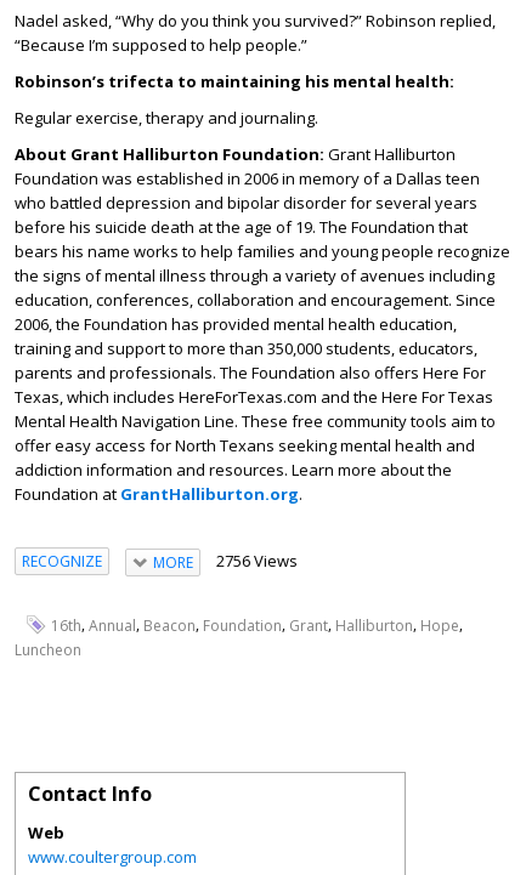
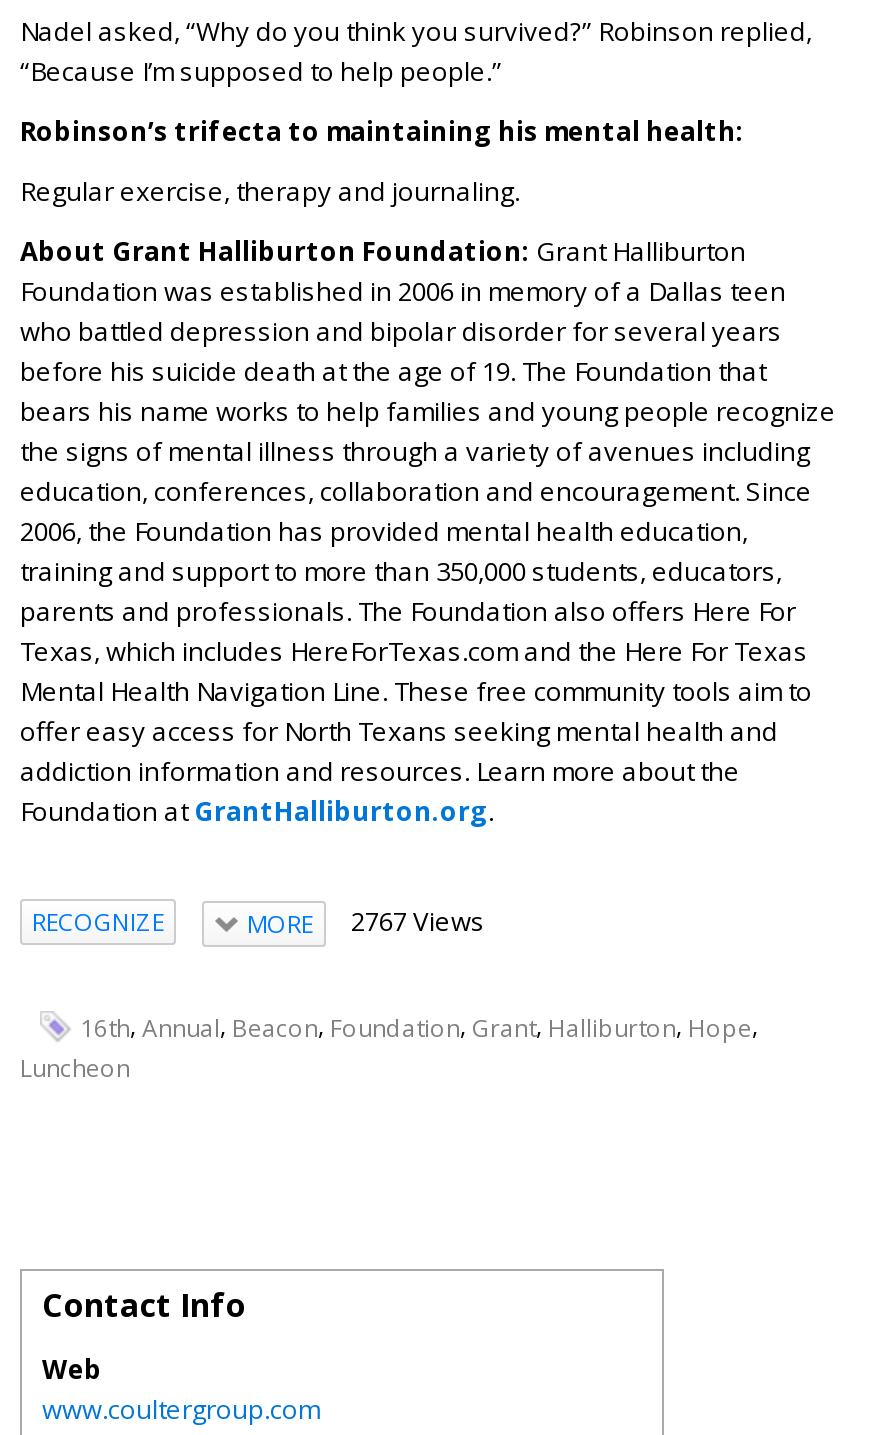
[152,550,297,573] MORE 2756 Views -> [247,903,485,941] MORE 2767 Views

